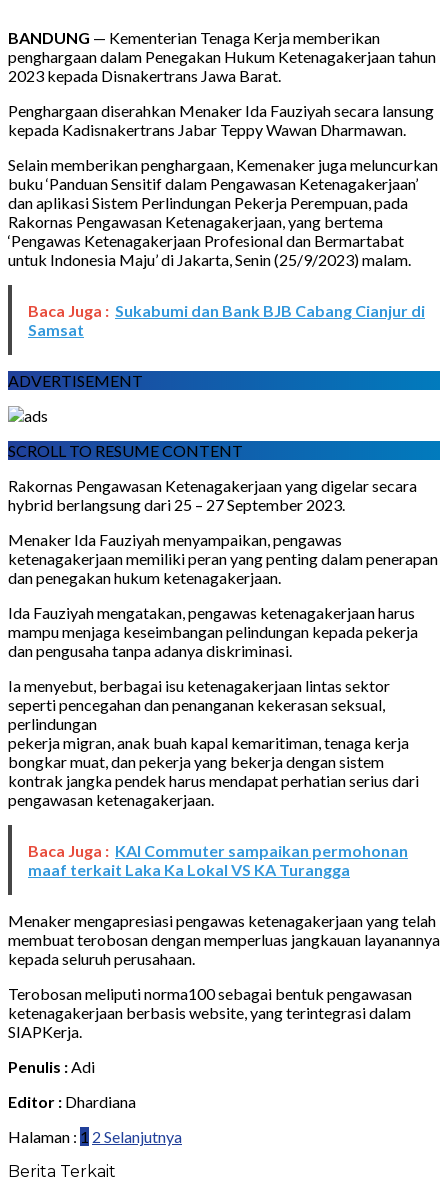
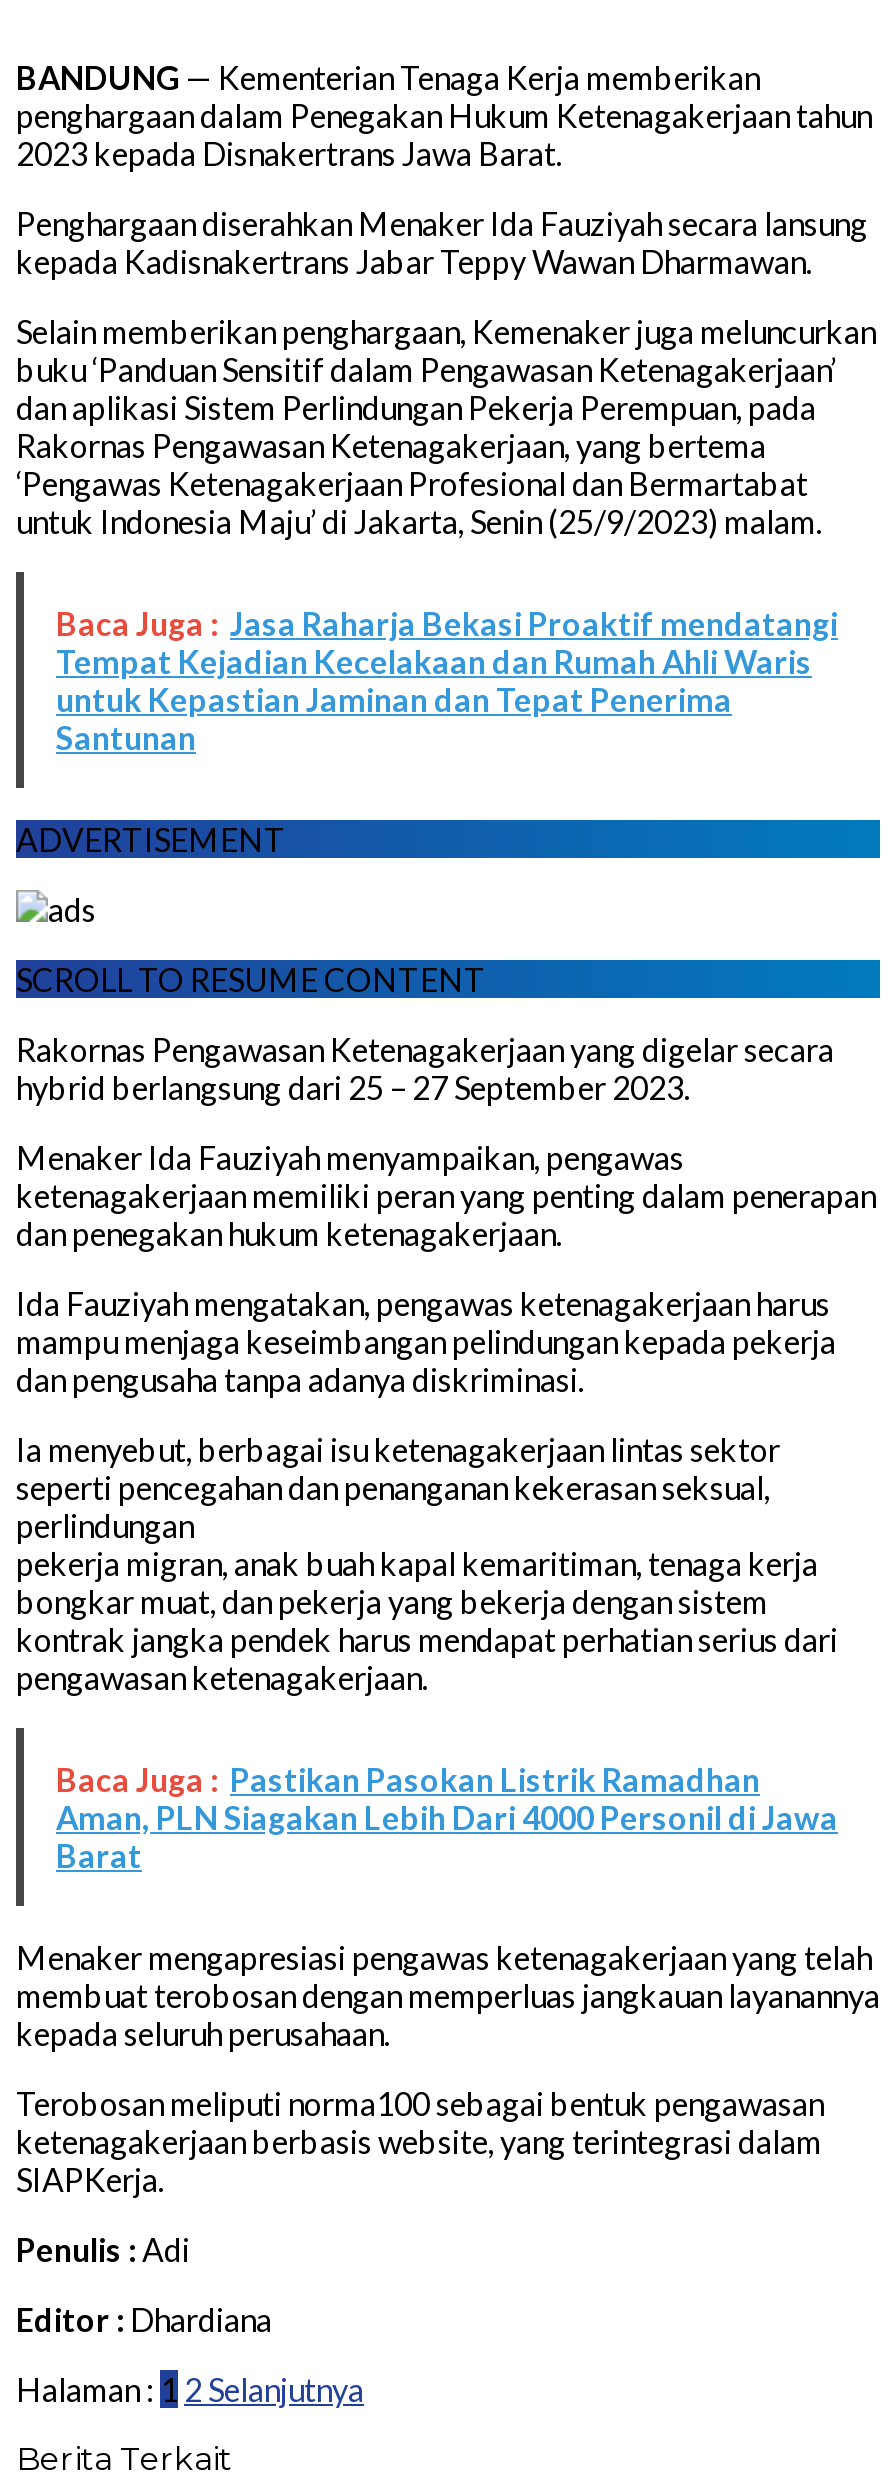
[28,301,425,339] Baca Juga : Sukabumi dan Bank BJB Cabang Cianjur di | Samsat -> [56,604,838,756] Baca Juga : Jasa Raharja Bekasi Proaktif mendatangi | Tempat Kejadian Kecelakaan dan Rumah Ahli Waris | untuk Kepastian Jaminan dan Tepat Penerima | Santunan
[28,841,408,879] Baca Juga : KAI Commuter sampaikan permohonan | maaf terkait Laka Ka Lokal VS KA Turangga -> [56,1760,838,1874] Baca Juga : Pastikan Pasokan Listrik Ramadhan | Aman, PLN Siagakan Lebih Dari 4000 Personil di Jawa | Barat

